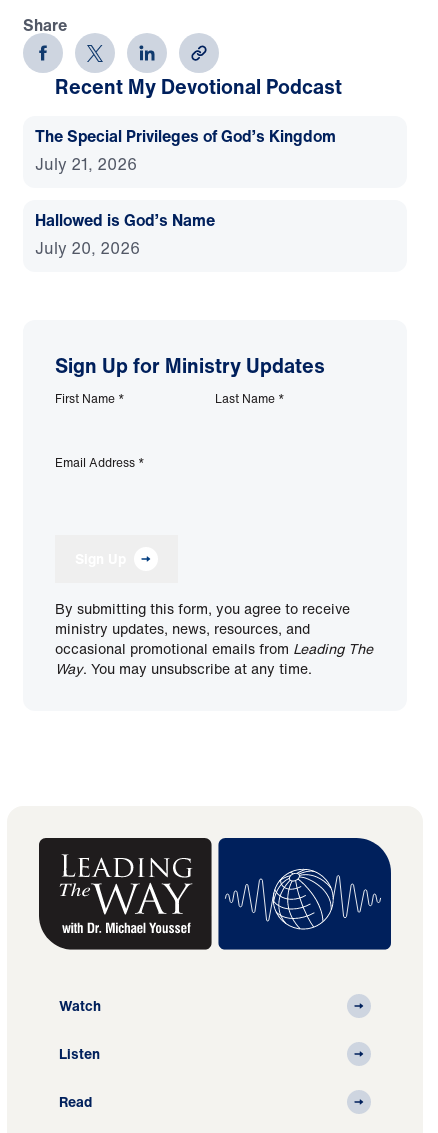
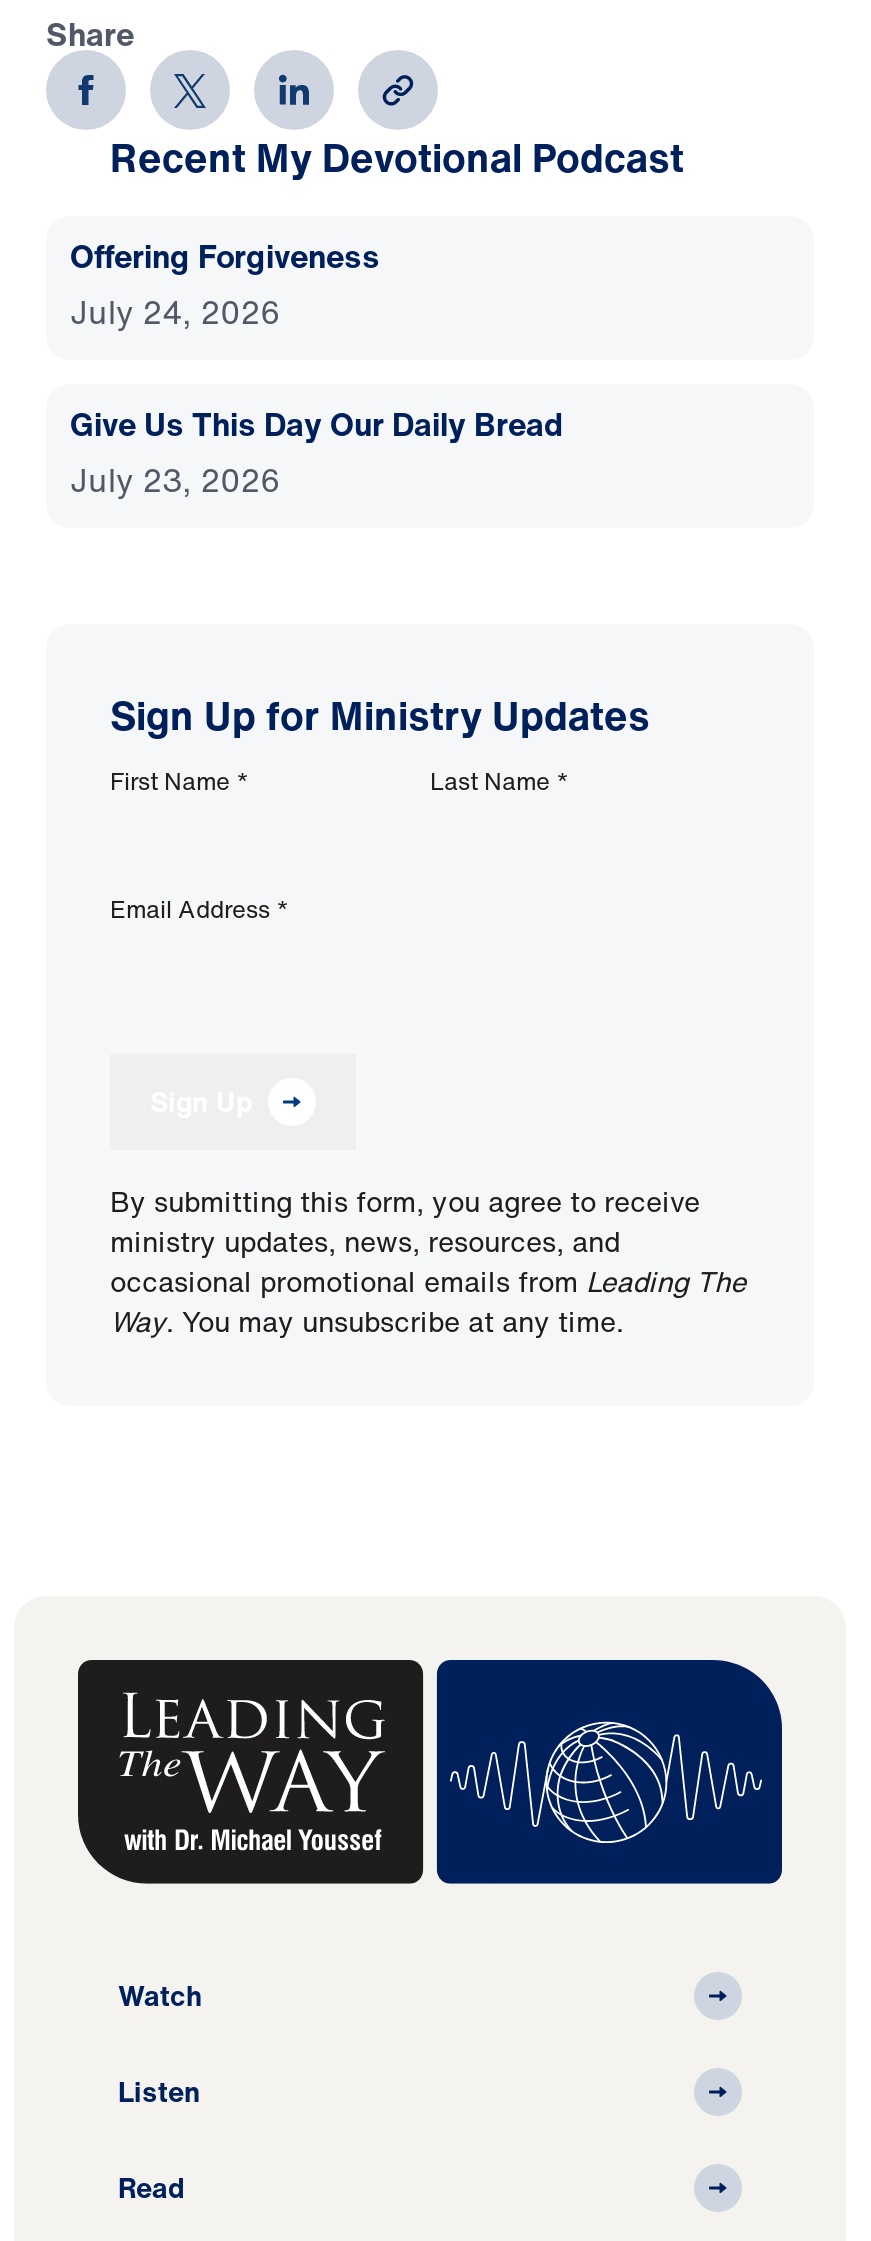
[35,124,336,176] The Special Privileges of God’s Kingdom | July 21, 2026 -> [70,233,380,337] Offering Forgiveness | July 24, 2026
[35,208,215,260] Hallowed is God’s Name | July 20, 2026 -> [70,401,564,505] Give Us This Day Our Daily Bread | July 23, 2026

